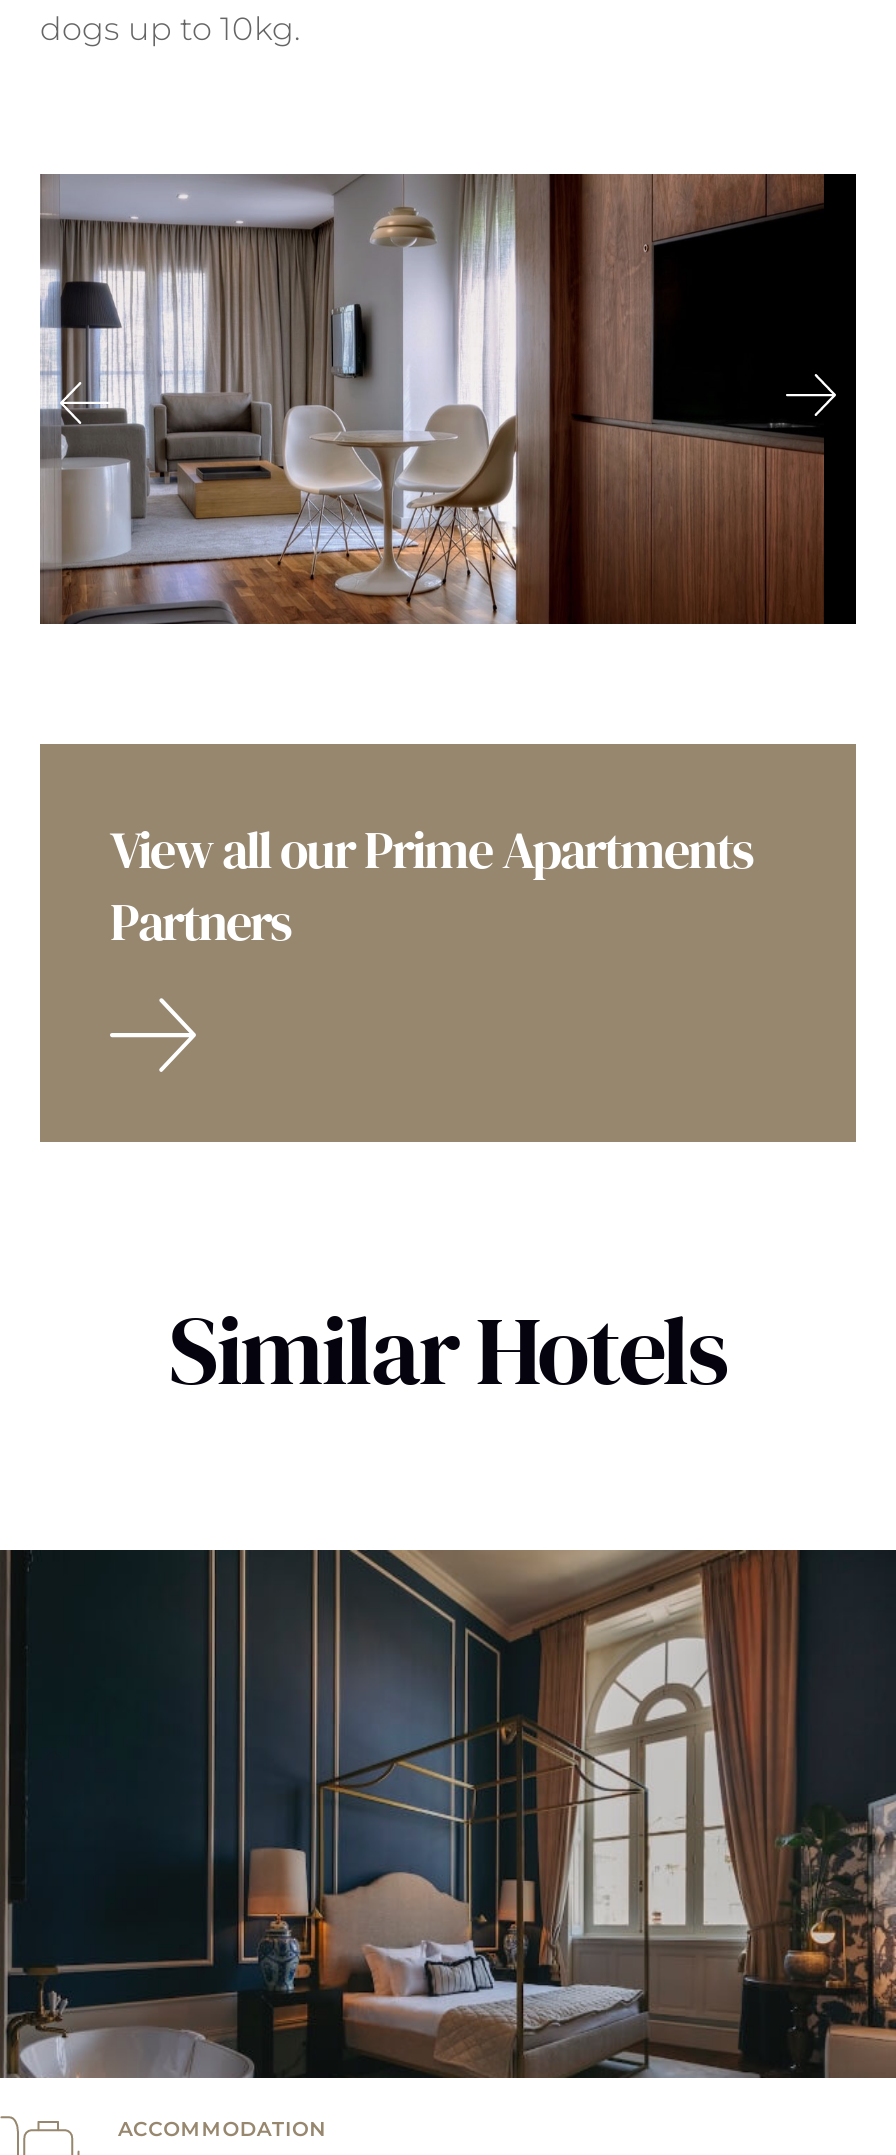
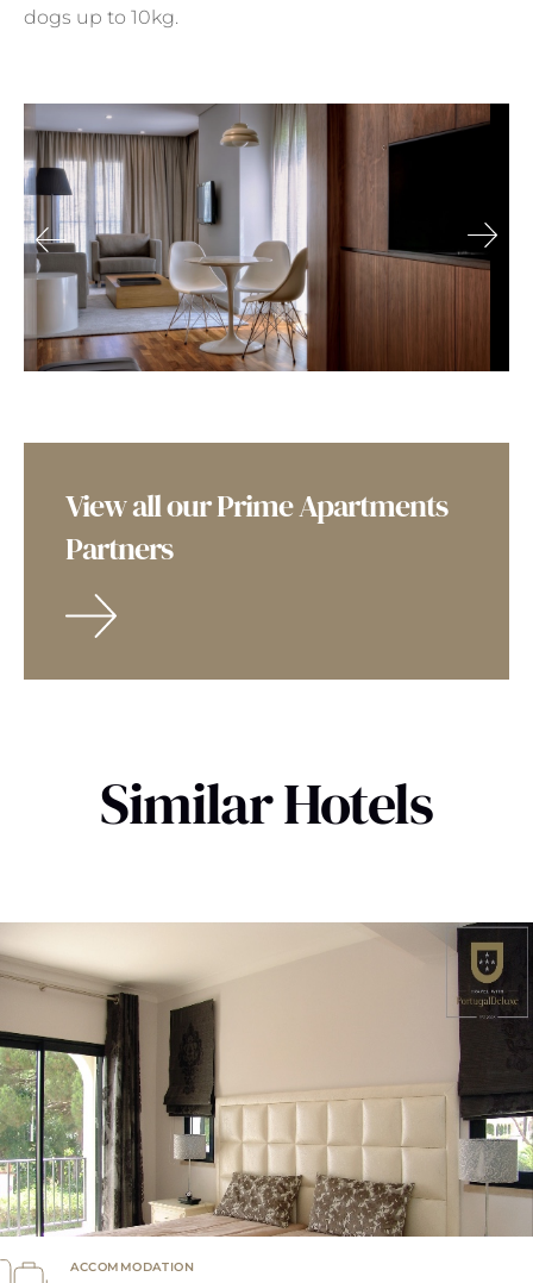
[6,1548,890,2080] [image] -> [4,922,529,1238] [image]

